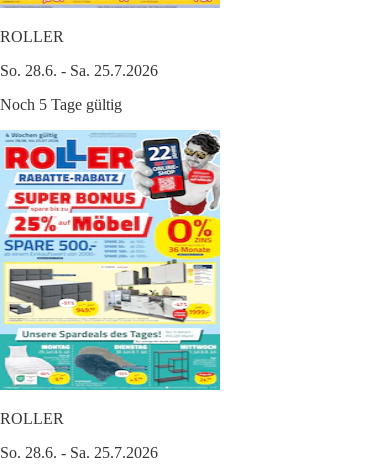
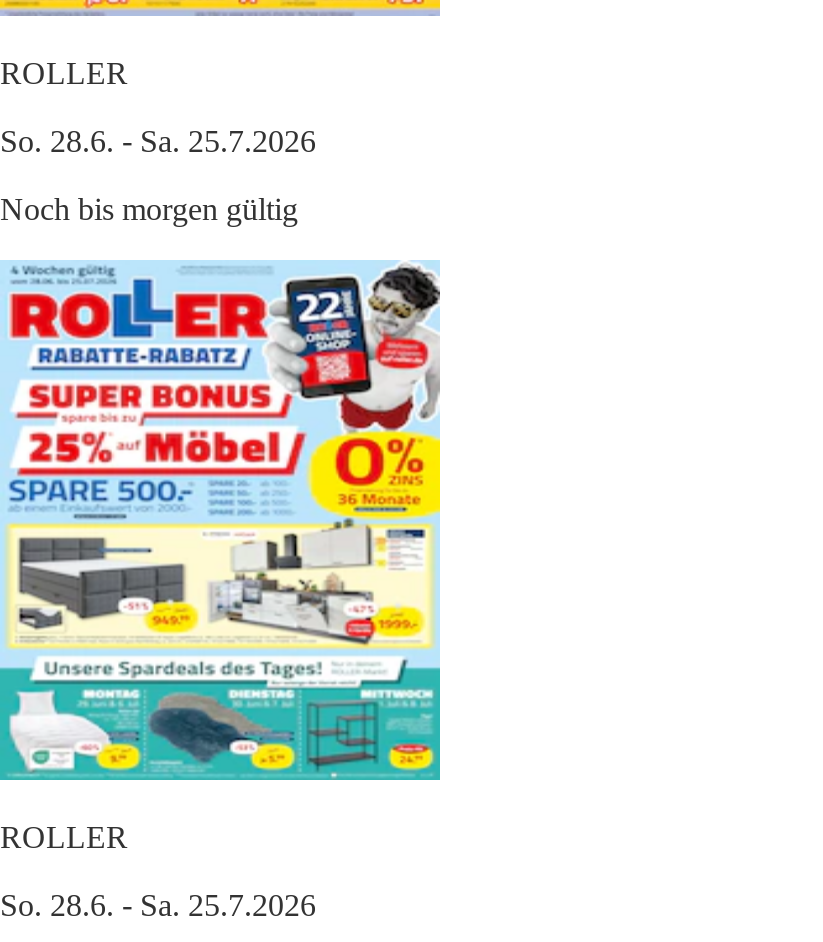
[0,96,122,113] Noch 5 Tage gültig -> [0,192,298,226] Noch bis morgen gültig

